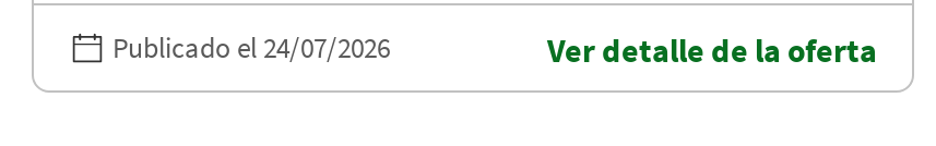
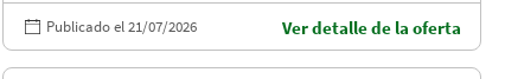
[112,29,390,66] Publicado el 24/07/2026 -> [46,16,197,36] Publicado el 21/07/2026

